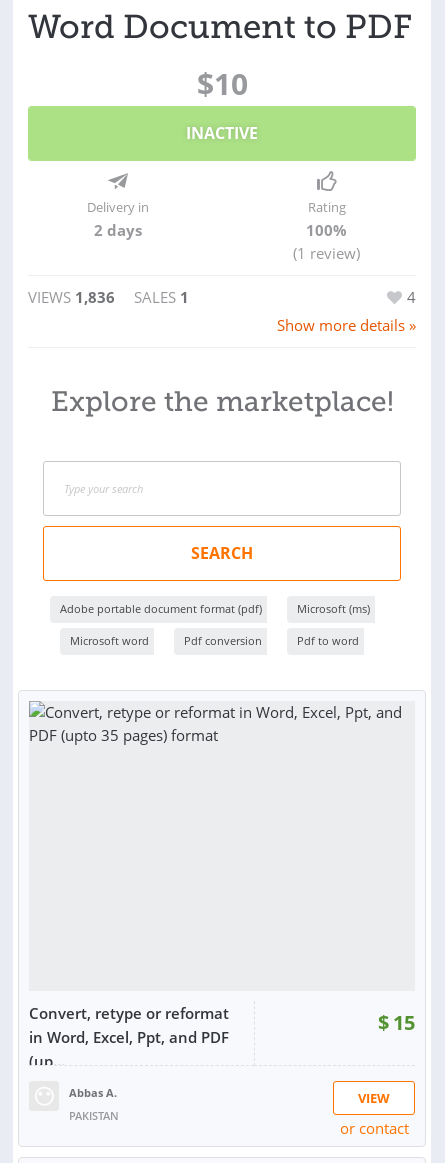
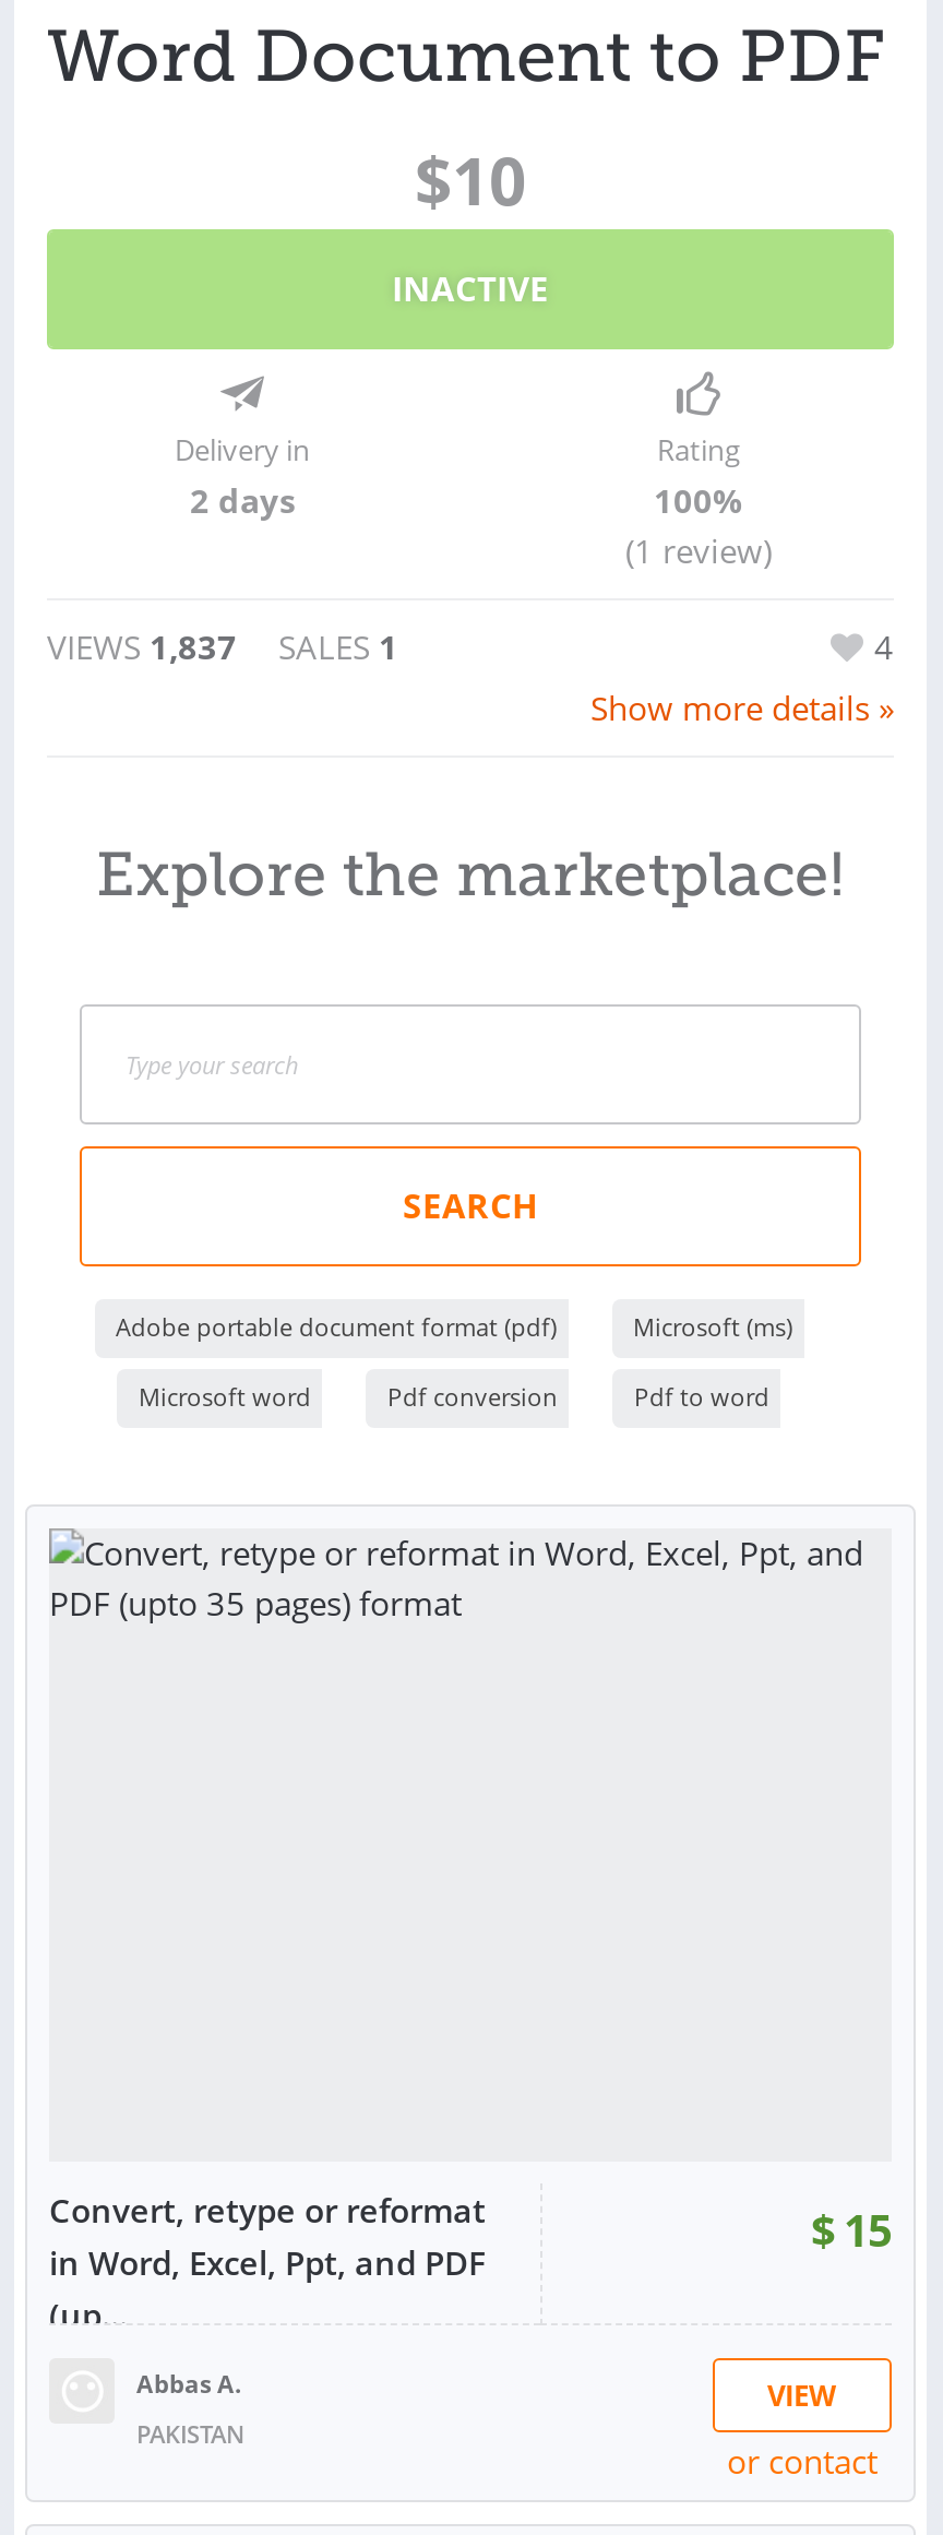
[28,287,189,307] VIEWS 1,836 SALES 1 -> [47,624,398,668] VIEWS 1,837 SALES 1

